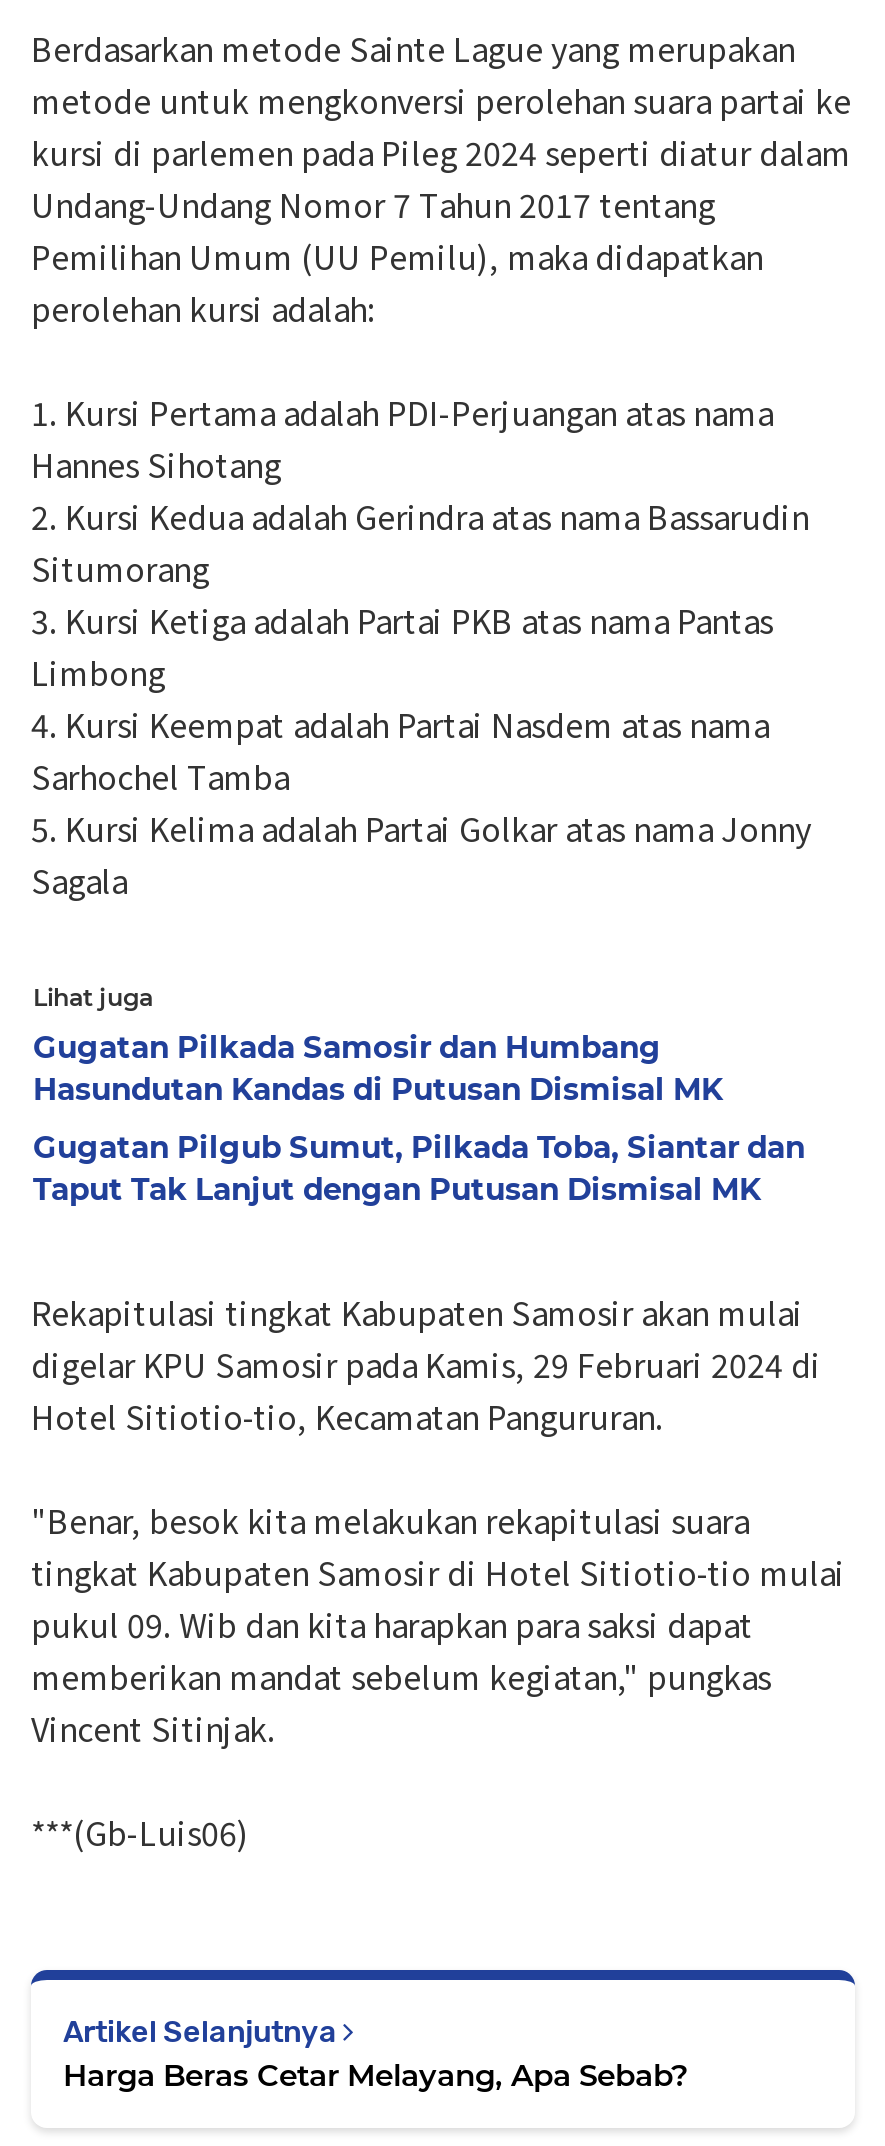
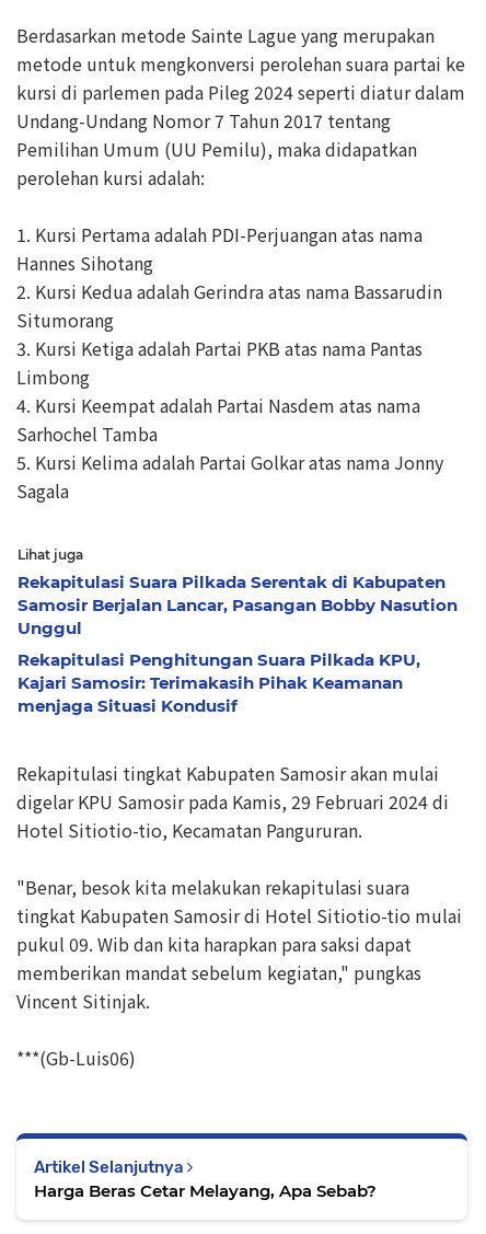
[33,1028,723,1108] Gugatan Pilkada Samosir dan Humbang | Hasundutan Kandas di Putusan Dismisal MK -> [18,572,458,638] Rekapitulasi Suara Pilkada Serentak di Kabupaten | Samosir Berjalan Lancar, Pasangan Bobby Nasution | Unggul
[33,1128,805,1208] Gugatan Pilgub Sumut, Pilkada Toba, Siantar dan | Taput Tak Lanjut dengan Putusan Dismisal MK -> [18,649,420,716] Rekapitulasi Penghitungan Suara Pilkada KPU, | Kajari Samosir: Terimakasih Pihak Keamanan | menjaga Situasi Kondusif

